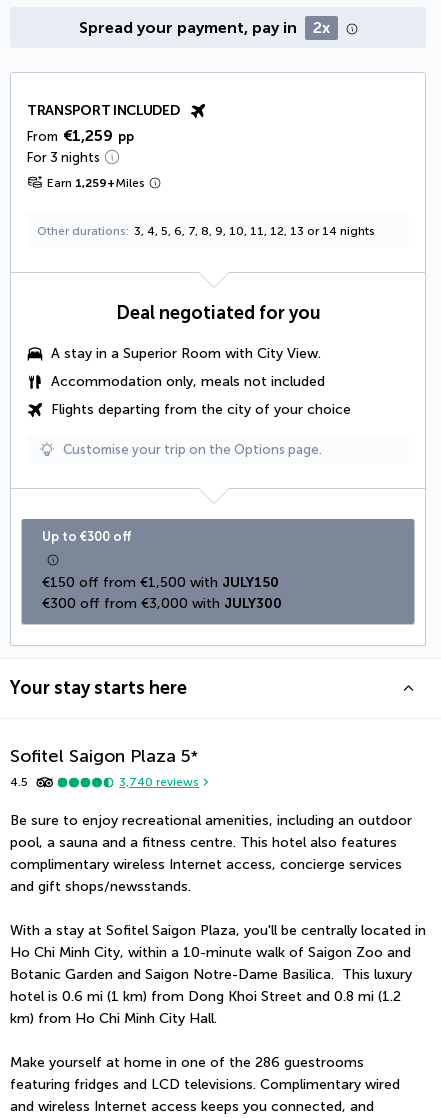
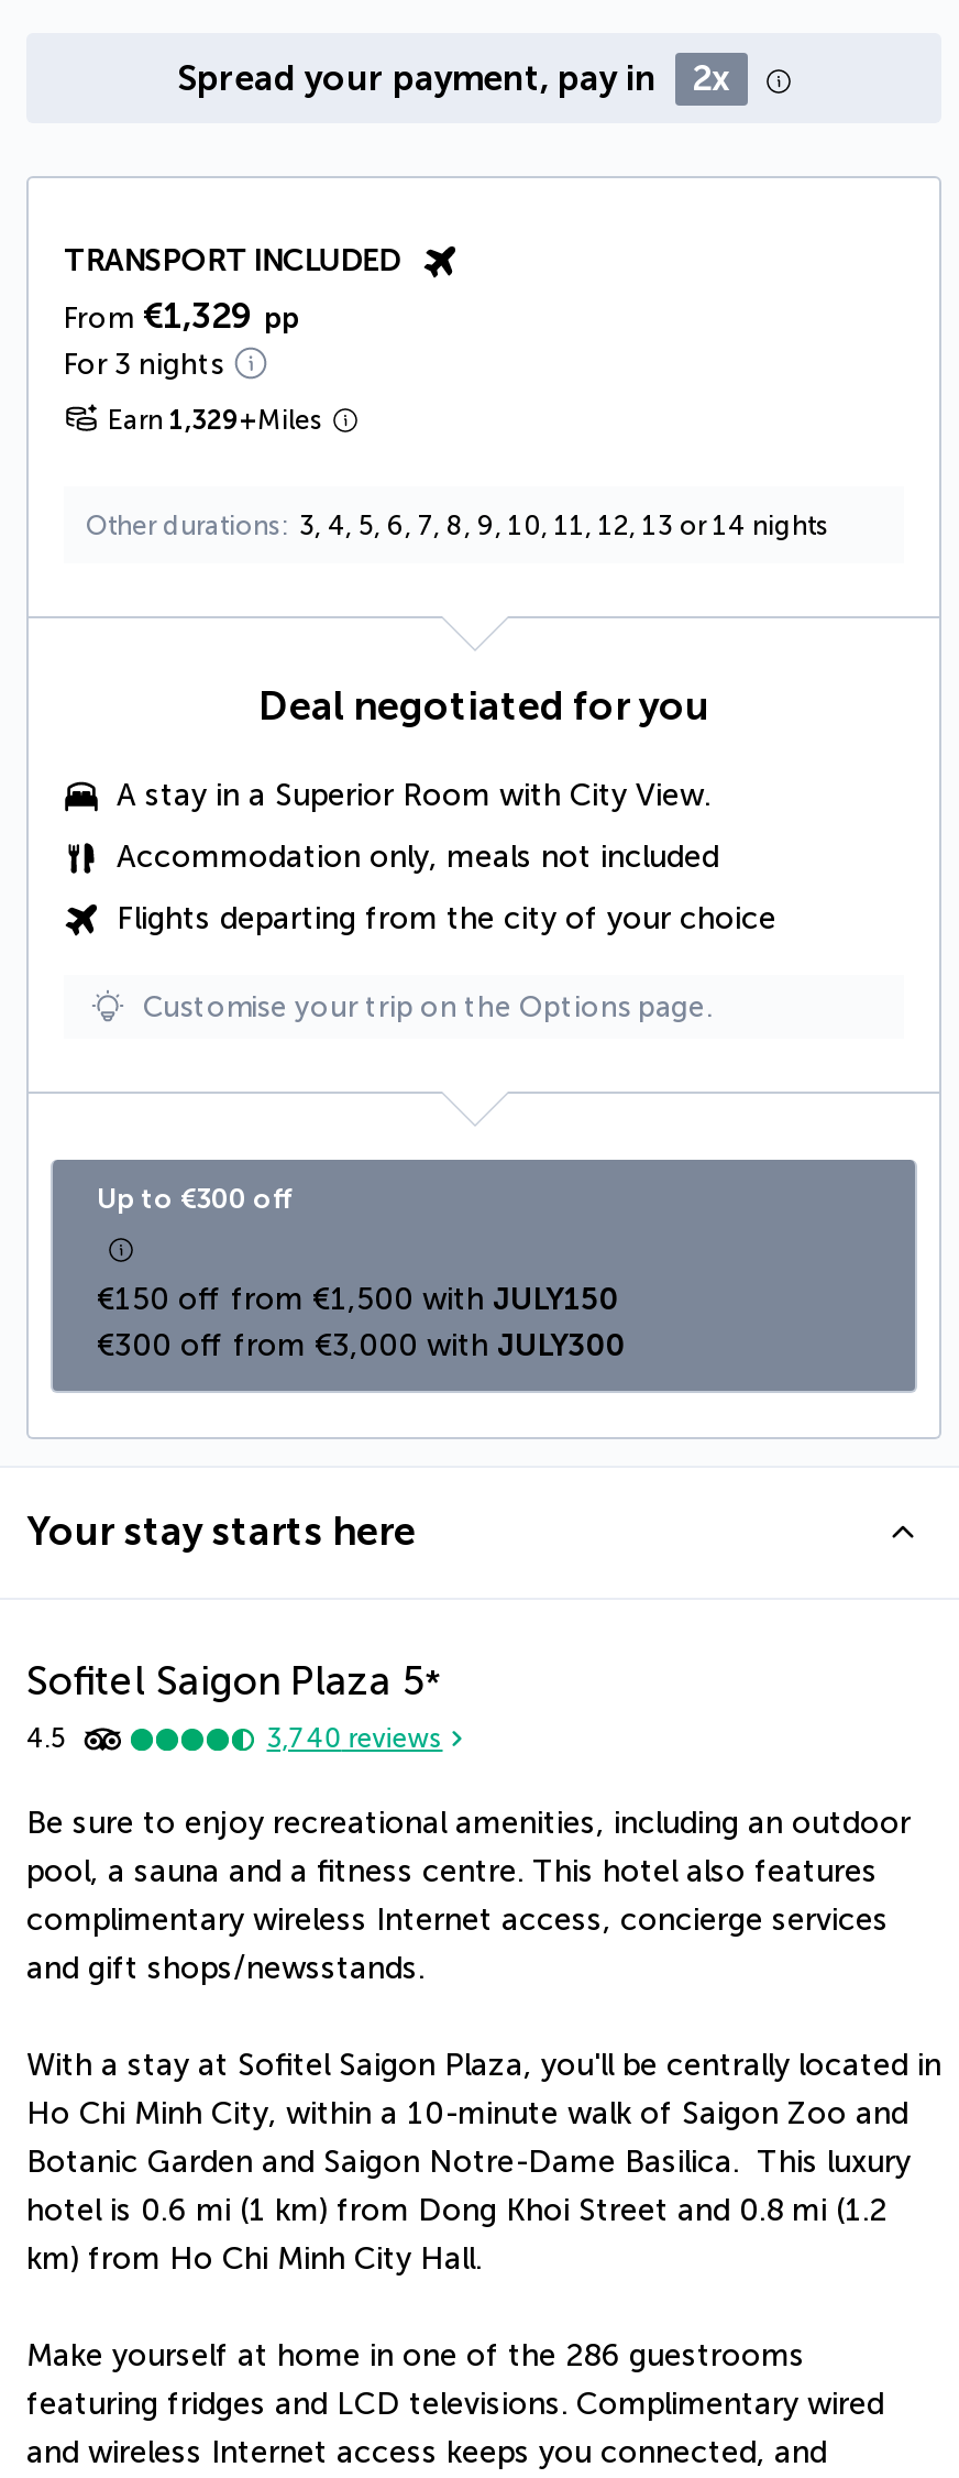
[27,126,134,145] From €1,259 pp -> [64,294,299,336] From €1,329 pp
[47,176,145,190] Earn 1,259+Miles -> [108,404,323,435] Earn 1,329+Miles

